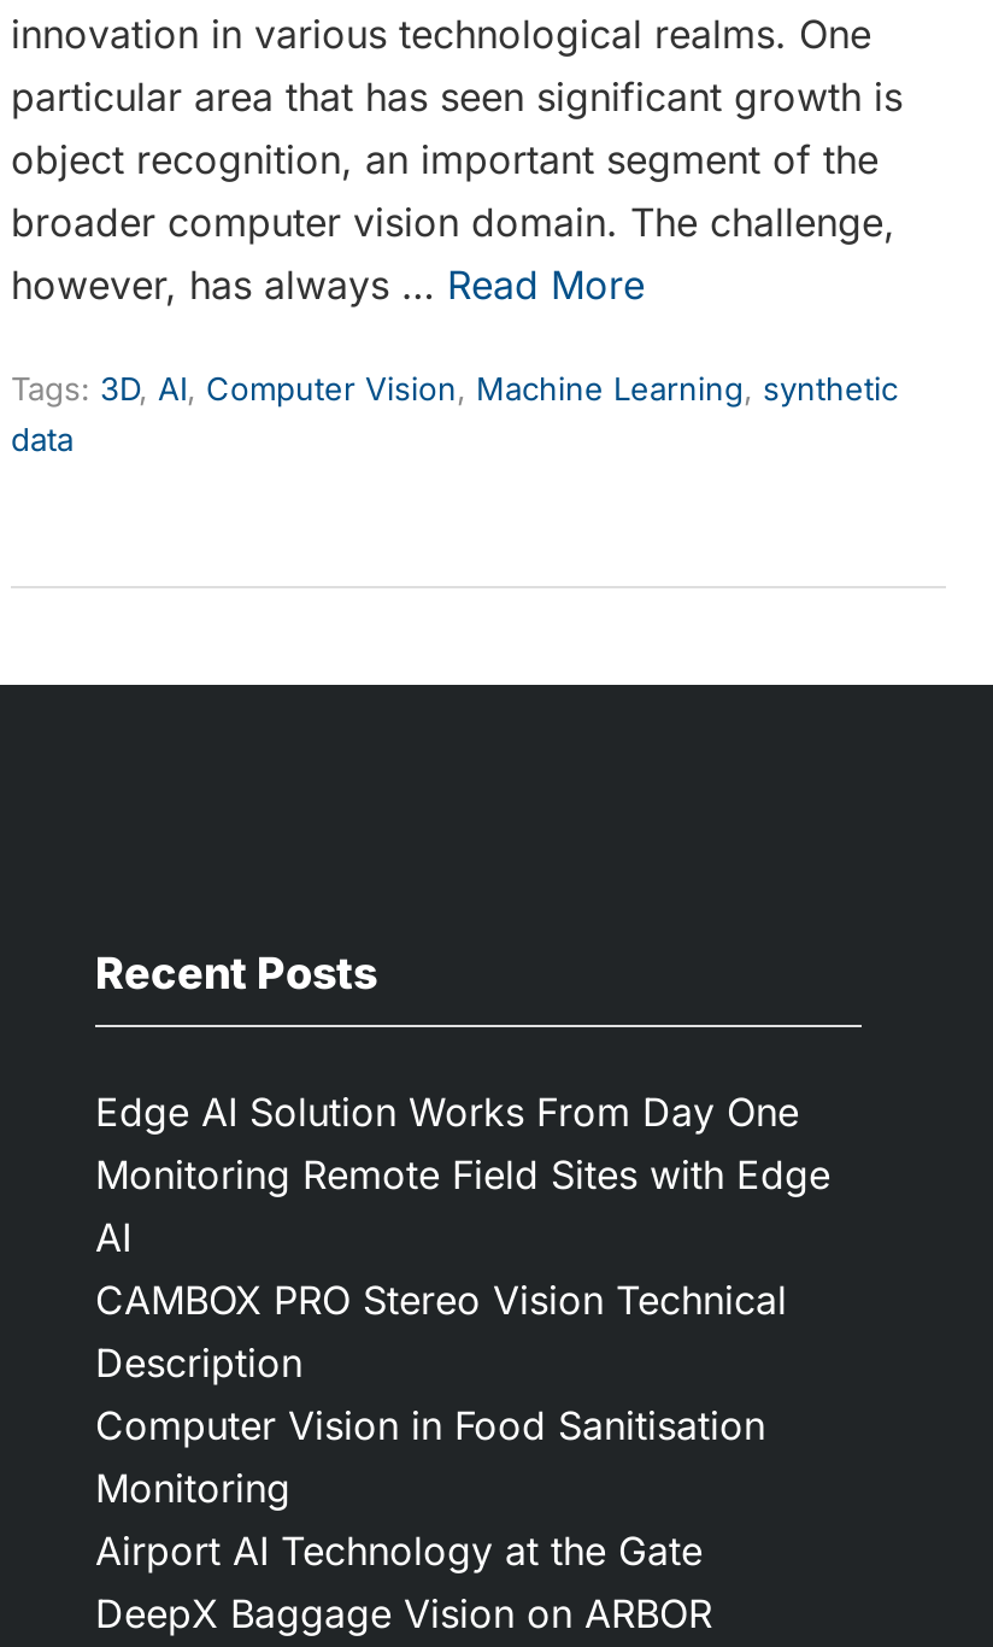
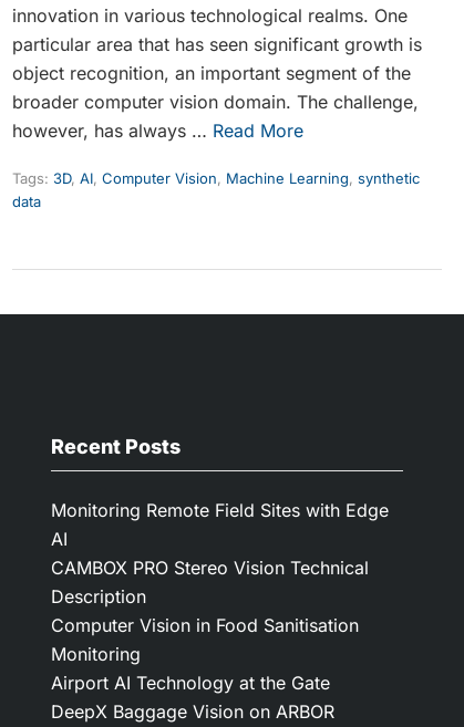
[95,1088,799,1136] Edge AI Solution Works From Day One -> none

